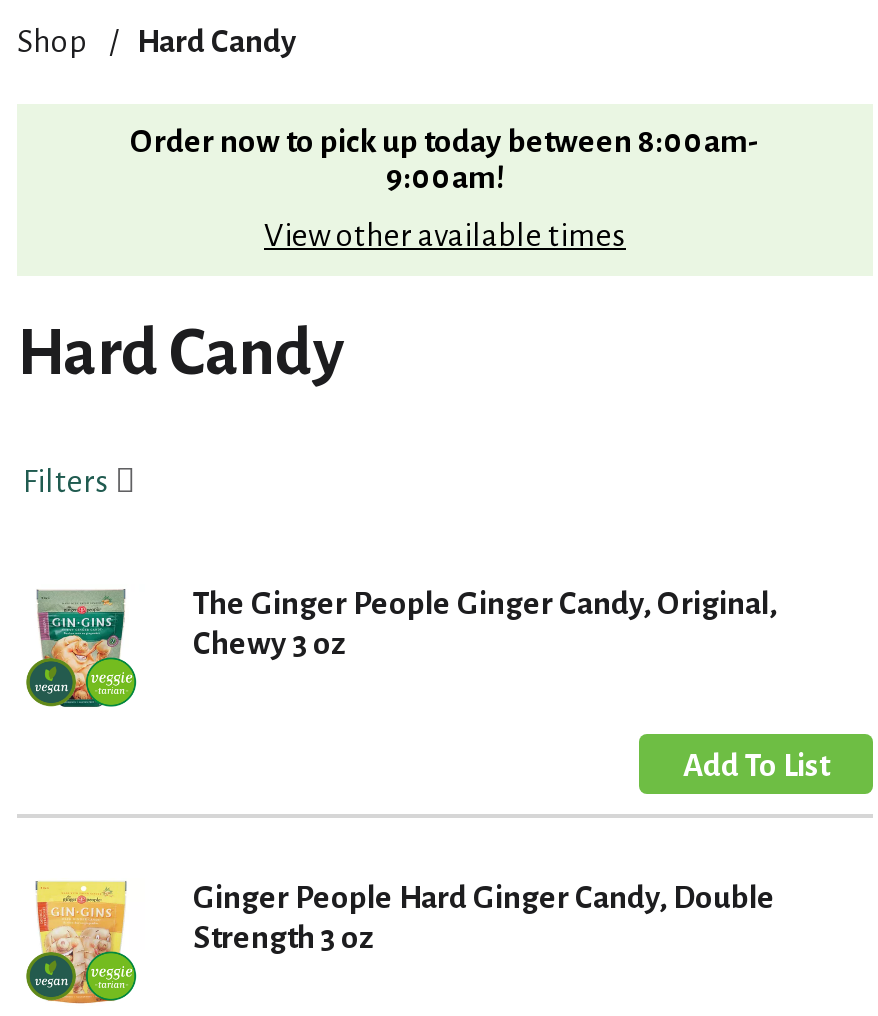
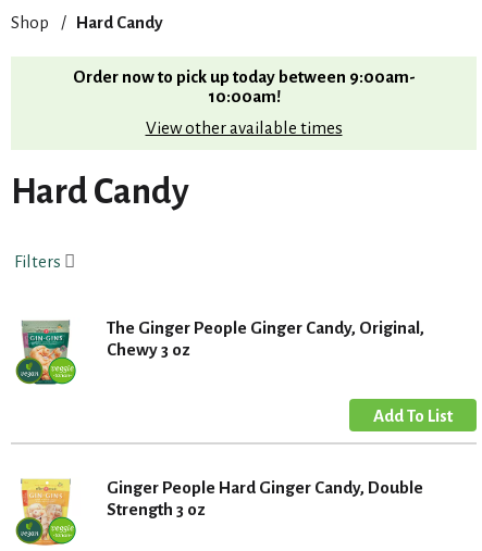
[130,124,760,194] Order now to pick up today between 8:00am- | 9:00am! -> [72,67,415,105] Order now to pick up today between 9:00am- | 10:00am!

